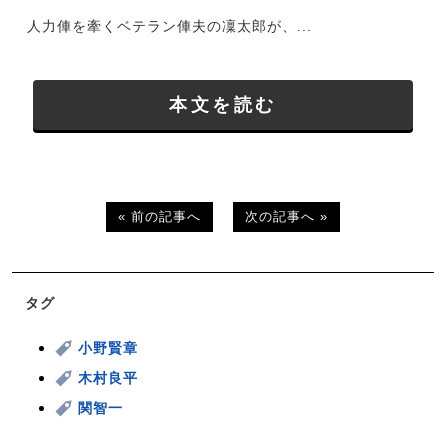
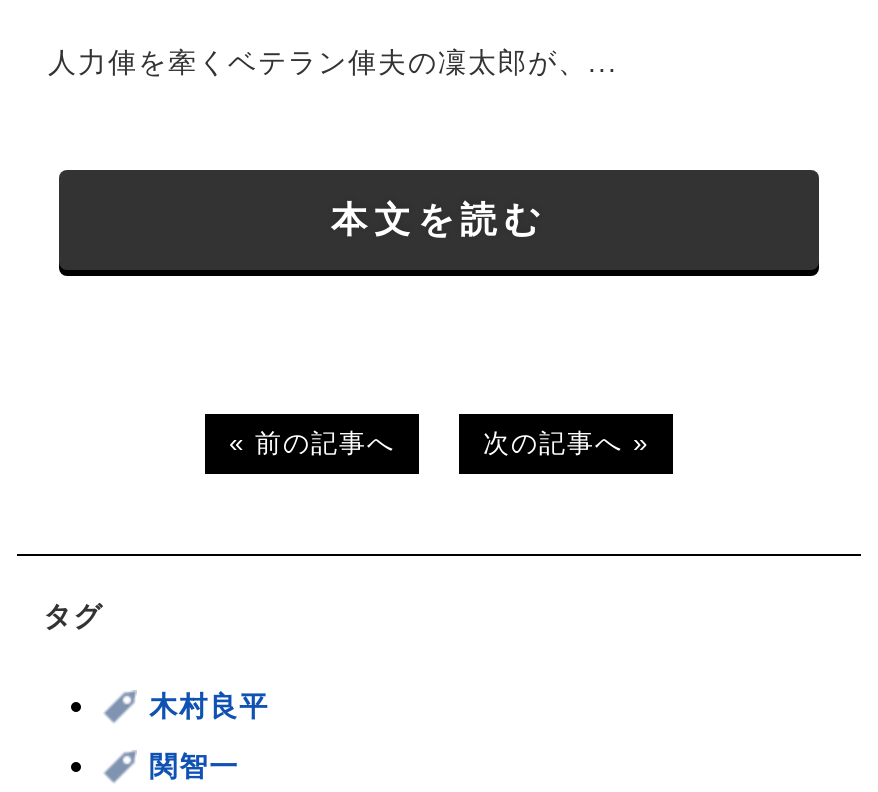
[78,340,138,356] 小野賢章 -> none

